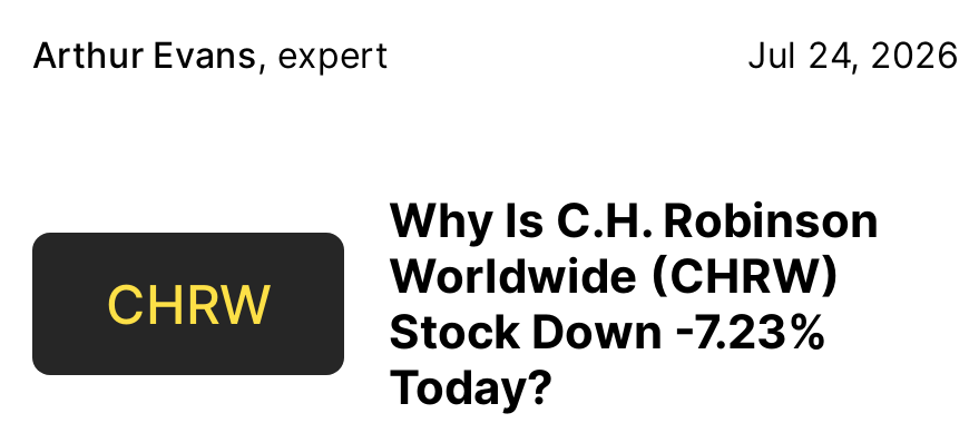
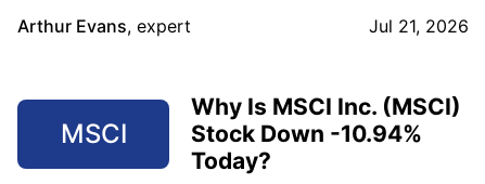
[747,32,959,77] Jul 24, 2026 -> [369,15,469,37] Jul 21, 2026
[389,193,879,360] Why Is C.H. Robinson | Worldwide (CHRW) | Stock Down -7.23% -> [191,93,461,147] Why Is MSCI Inc. (MSCI) | Stock Down -10.94%
[106,272,271,336] CHRW -> [60,118,126,149] MSCI

